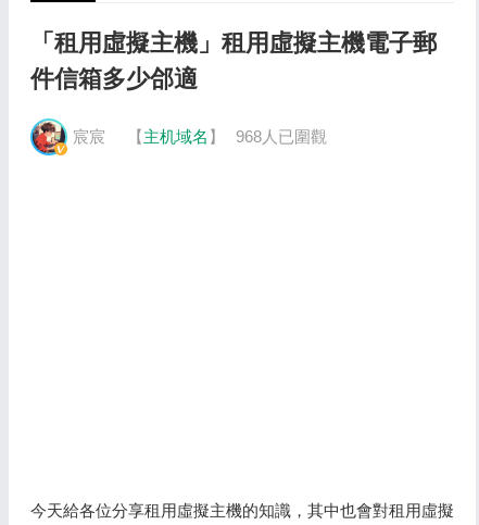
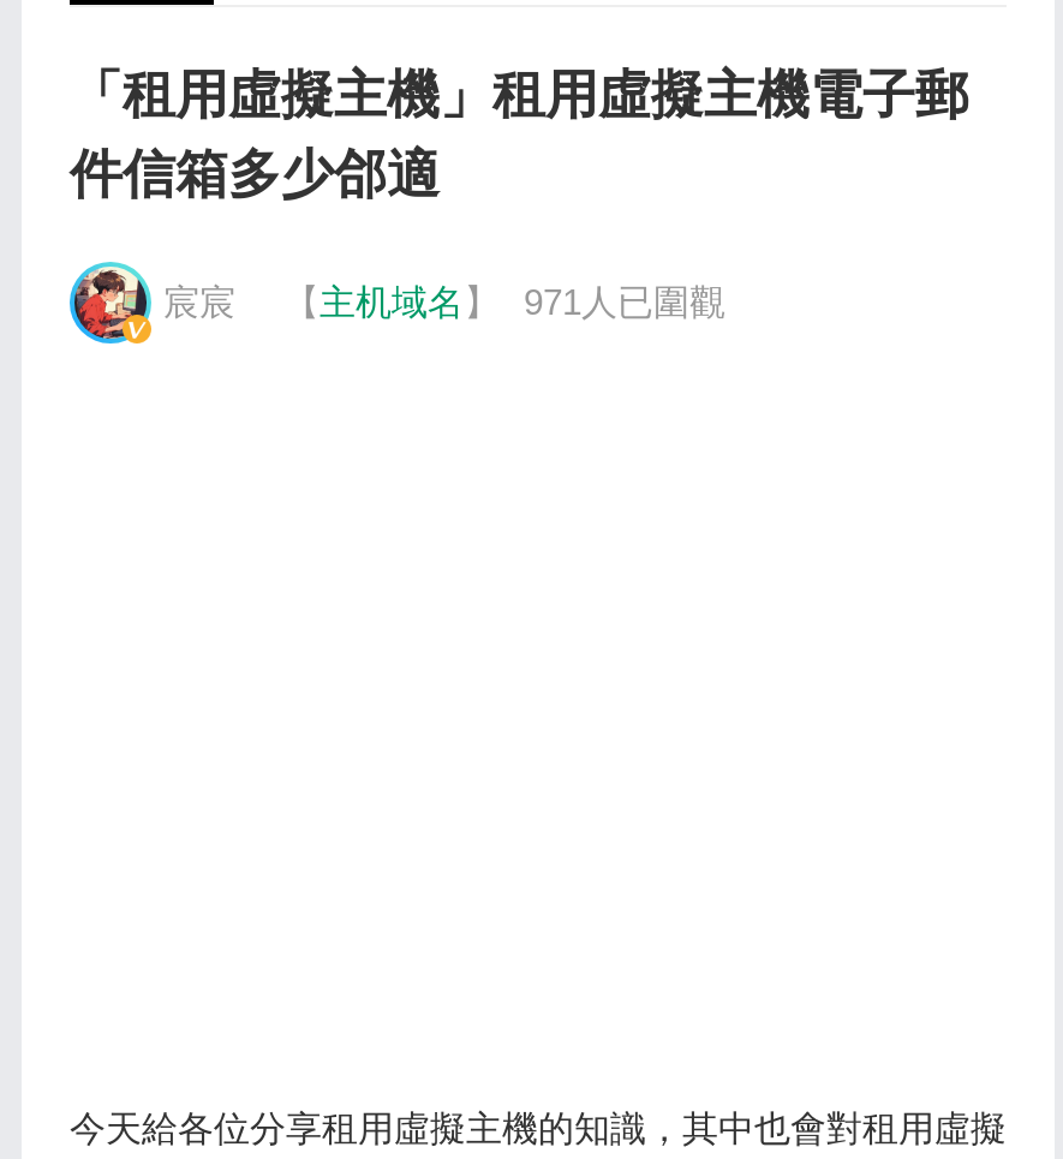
[127,127,327,146] 【主机域名】 968人已圍觀 -> [283,281,725,322] 【主机域名】 971人已圍觀

